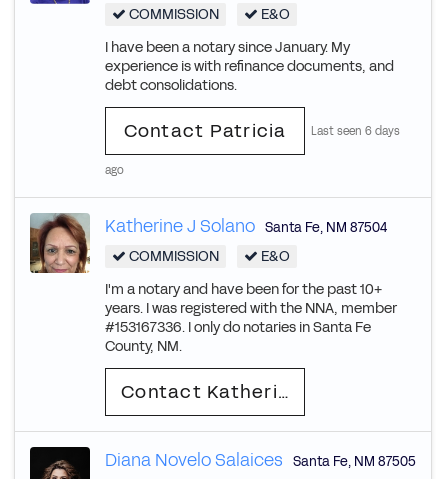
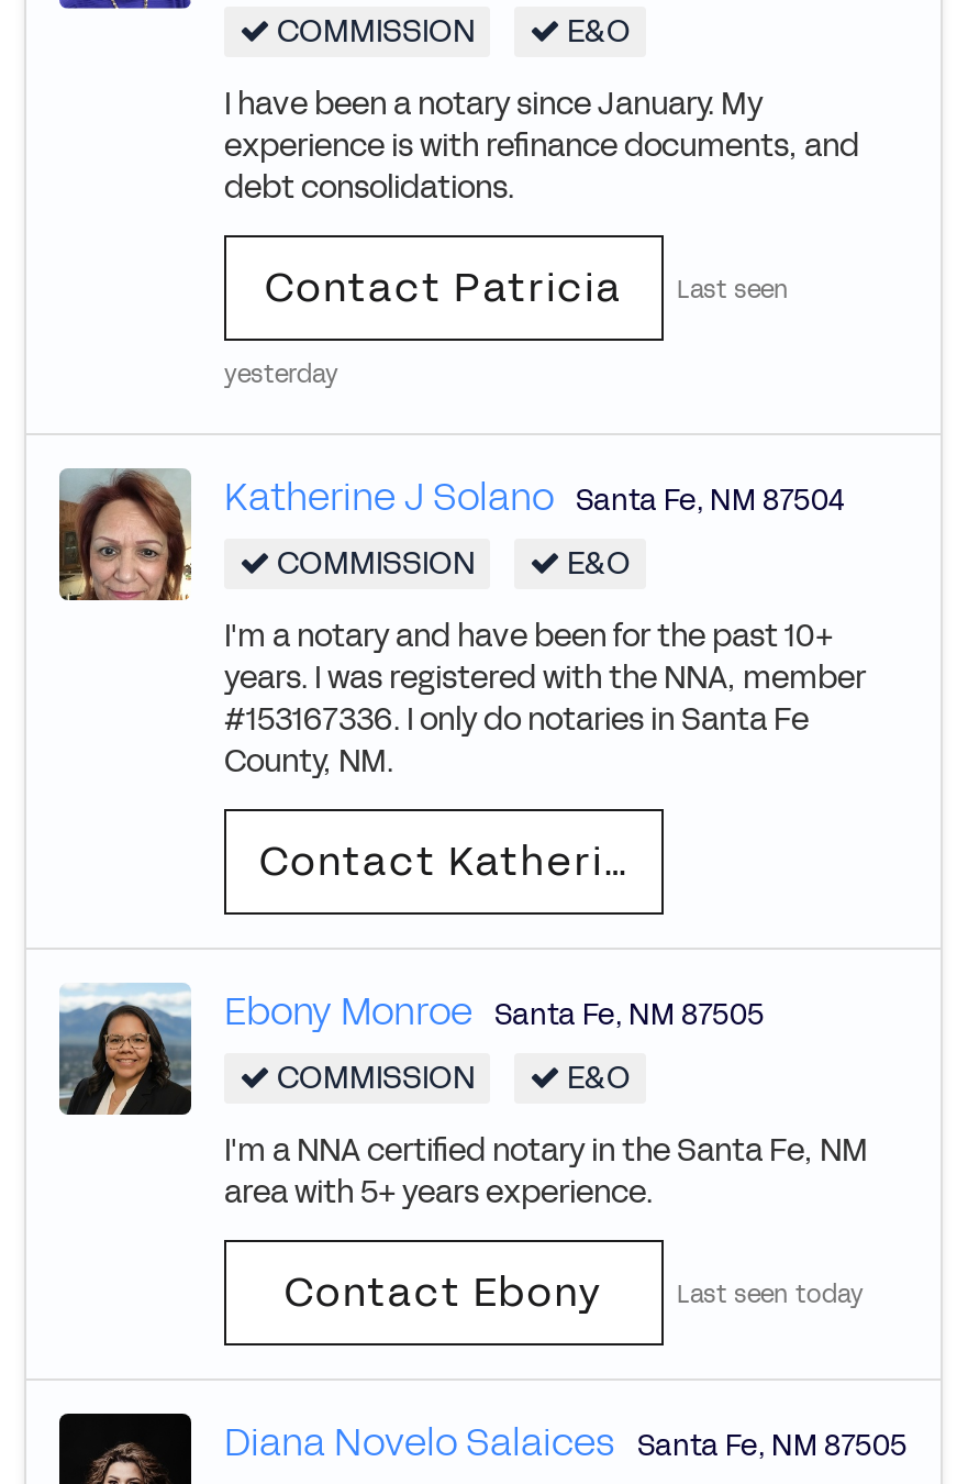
[311,124,400,139] Last seen 6 days -> [677,273,789,306] Last seen
[105,163,124,178] ago -> [224,358,338,391] yesterday
none -> [57,983,868,1321] [image] | Ebony Monroe Santa Fe, NM 87505 | COMMISSION | E&O | I'm a NNA certified notary in the Santa Fe, NM | area with 5+ years experience. | Contact Ebony | Last seen today

